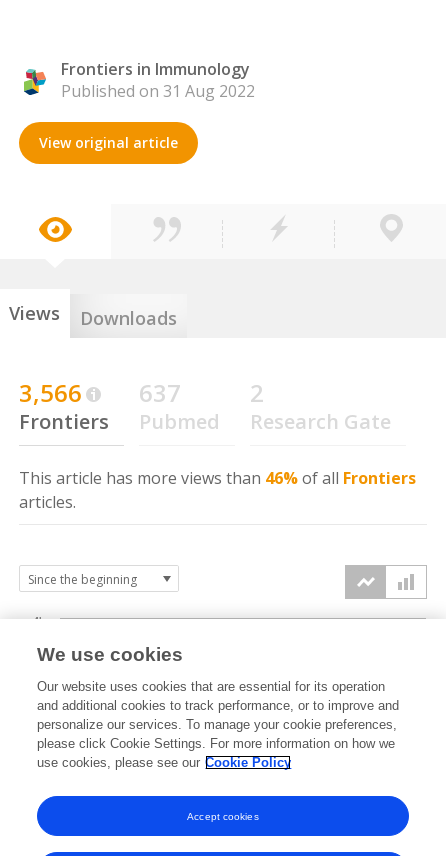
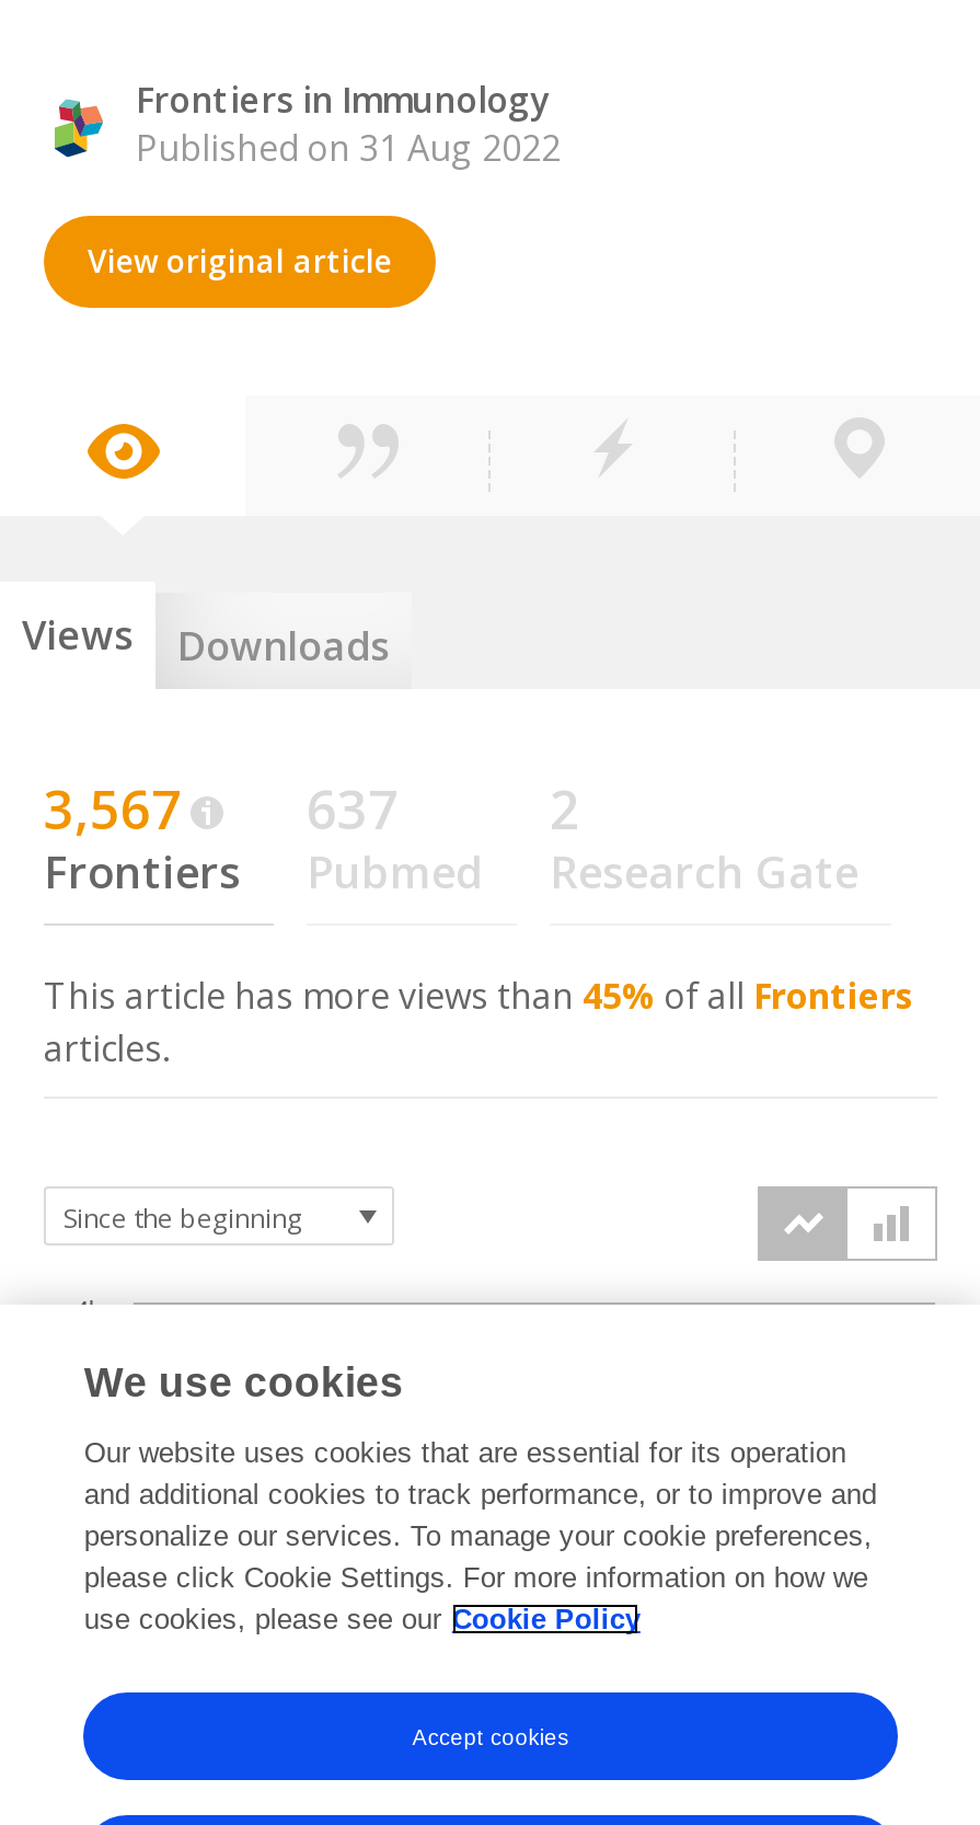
[19,376,82,409] 3,566 -> [44,772,182,845] 3,567
[19,467,416,489] This article has more views than 46% of all Frontiers -> [44,972,913,1020] This article has more views than 45% of all Frontiers

